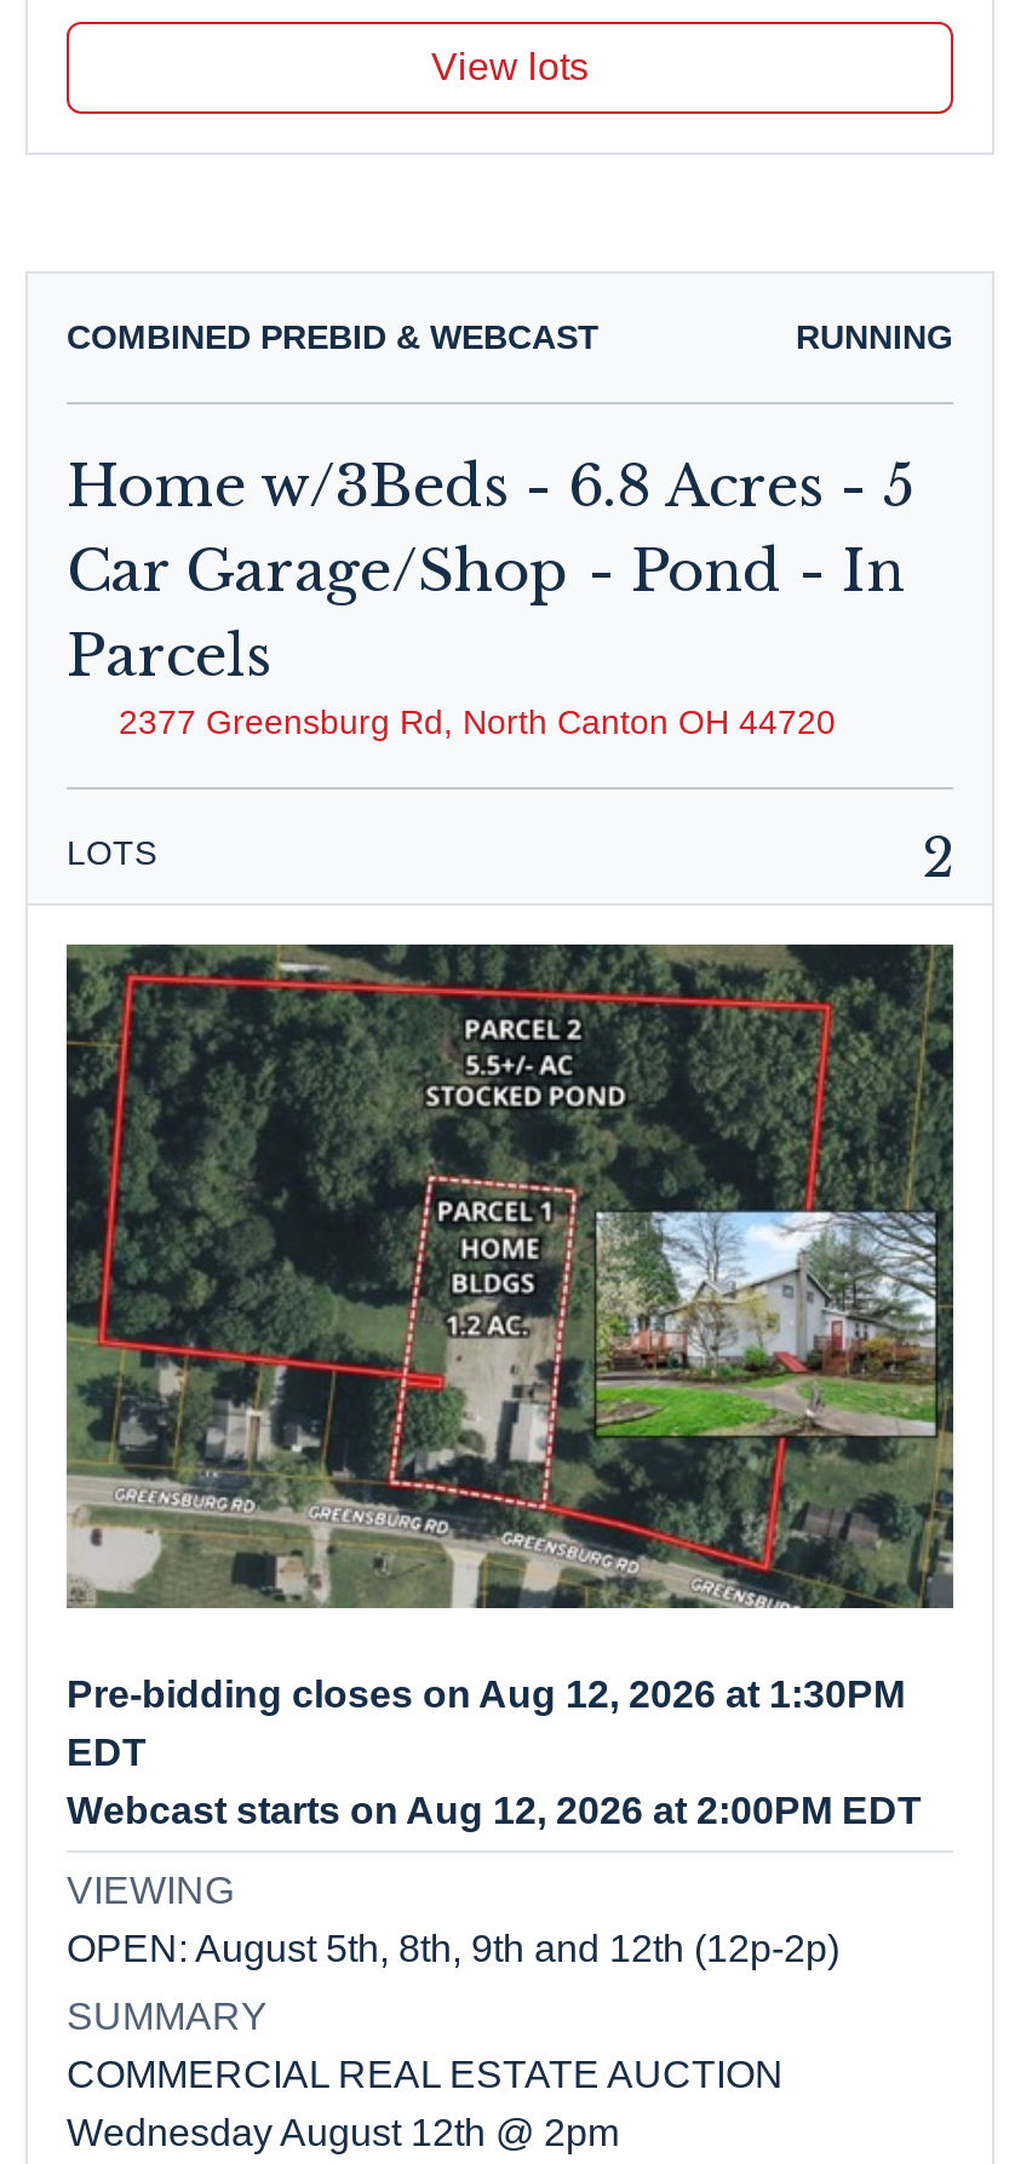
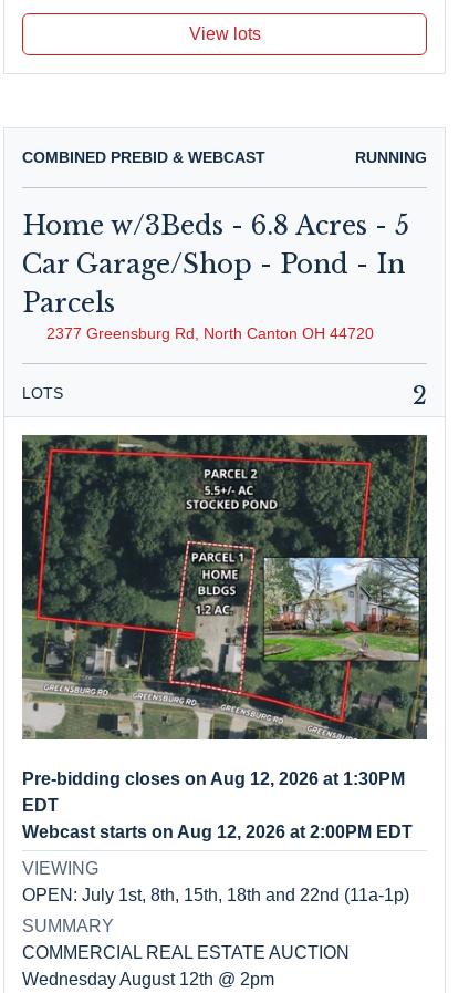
[67,1929,839,1970] OPEN: August 5th, 8th, 9th and 12th (12p-2p) -> [22,886,409,904] OPEN: July 1st, 8th, 15th, 18th and 22nd (11a-1p)

